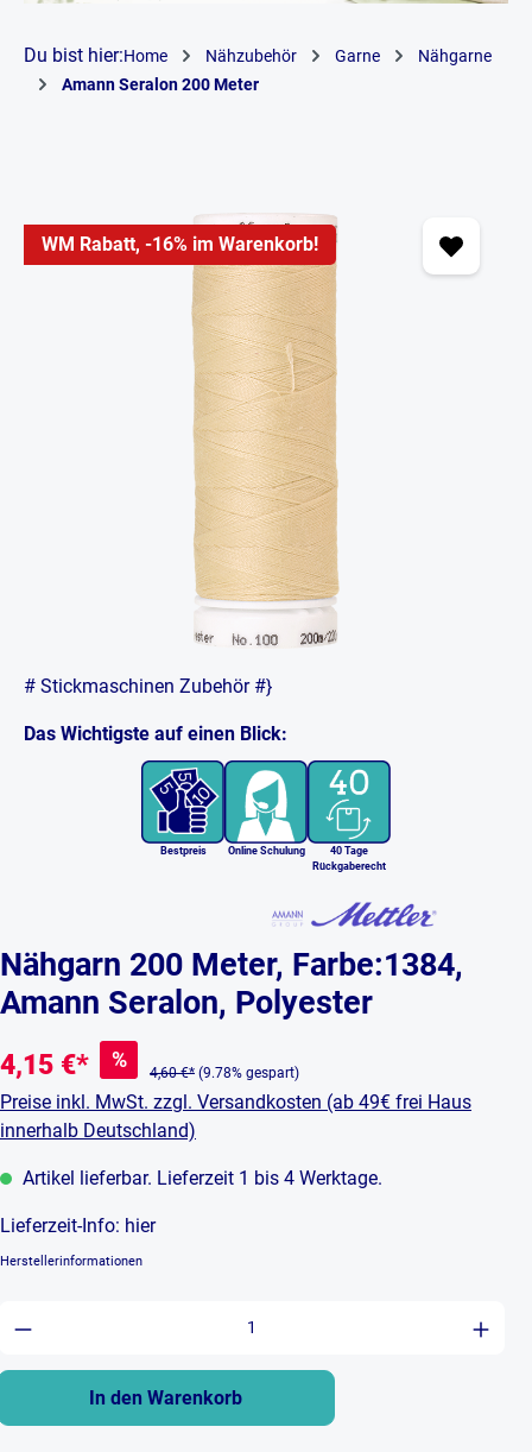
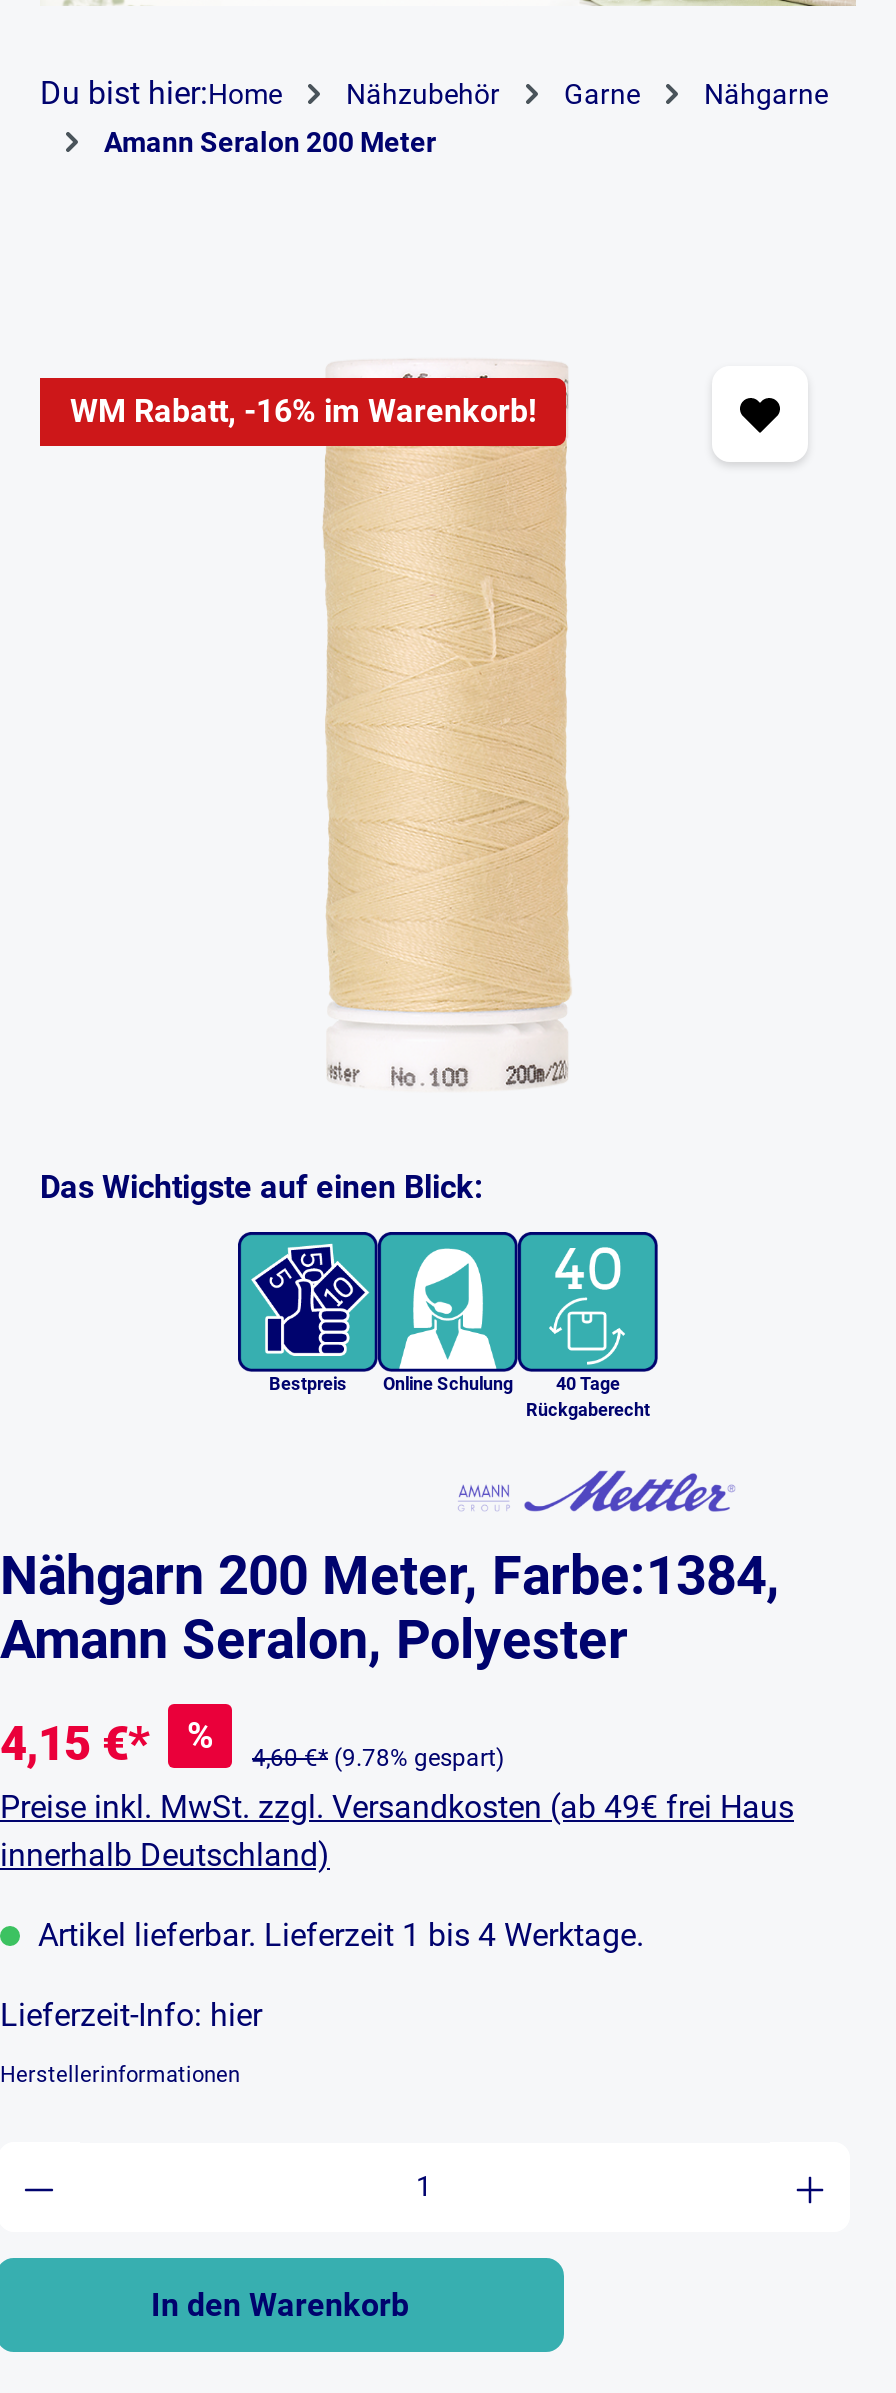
[24,676,272,698] # Stickmaschinen Zubehör #} -> none

